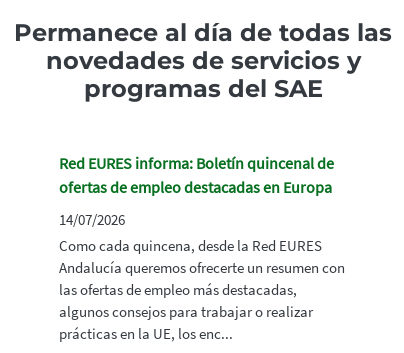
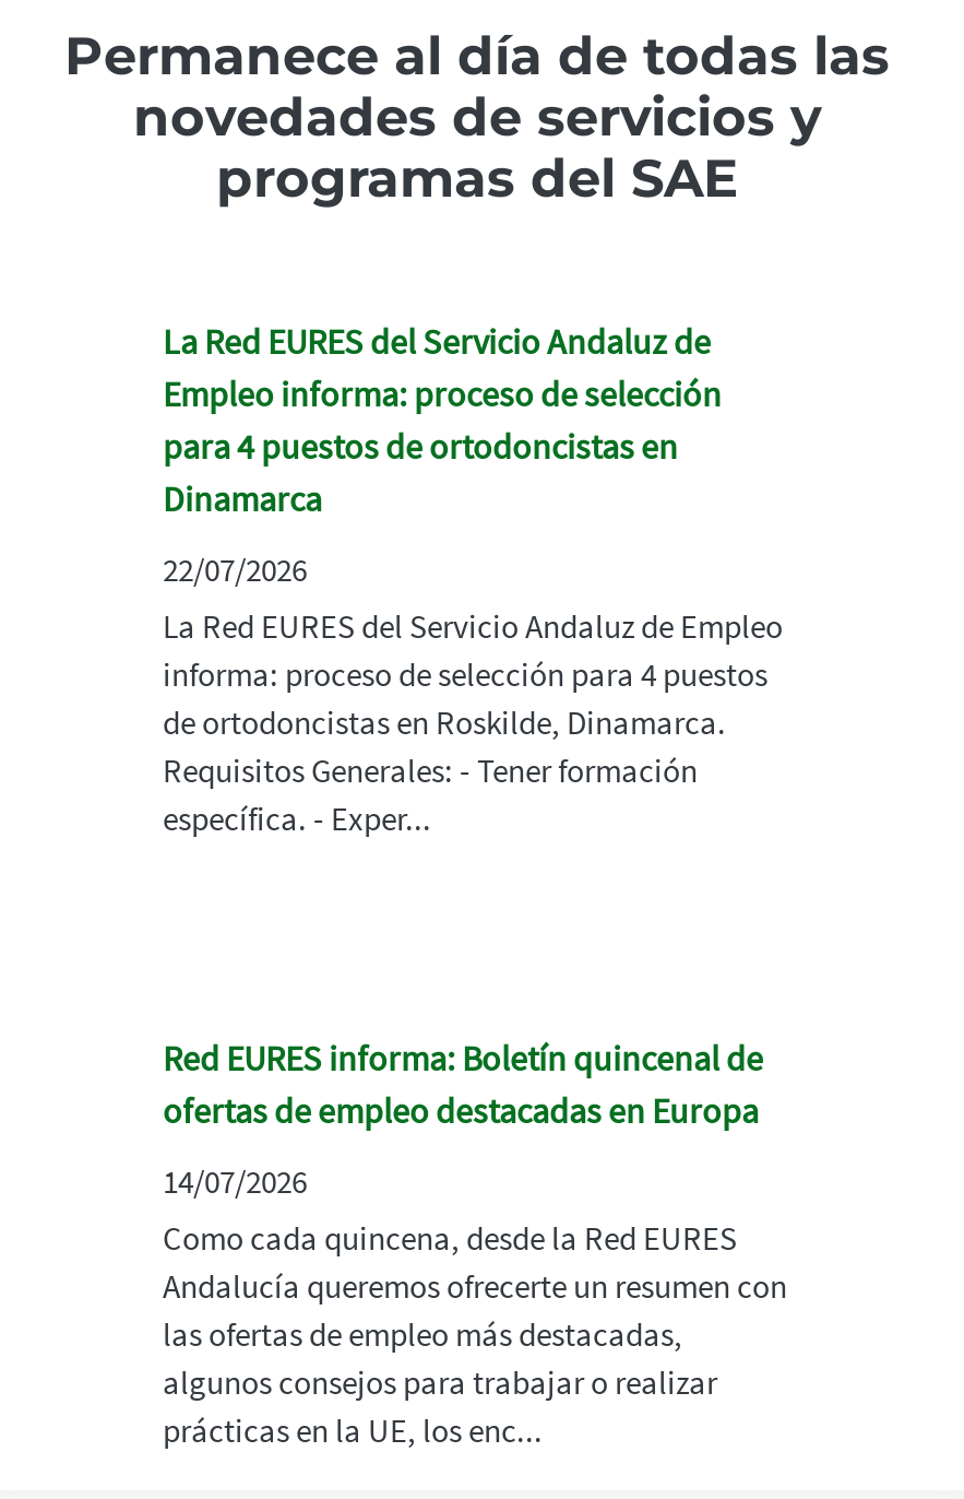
none -> [163,319,783,839] La Red EURES del Servicio Andaluz de | Empleo informa: proceso de selección | para 4 puestos de ortodoncistas en | Dinamarca | 22/07/2026 | La Red EURES del Servicio Andaluz de Empleo | informa: proceso de selección para 4 puestos | de ortodoncistas en Roskilde, Dinamarca. | Requisitos Generales: - Tener formación | específica. - Exper...

